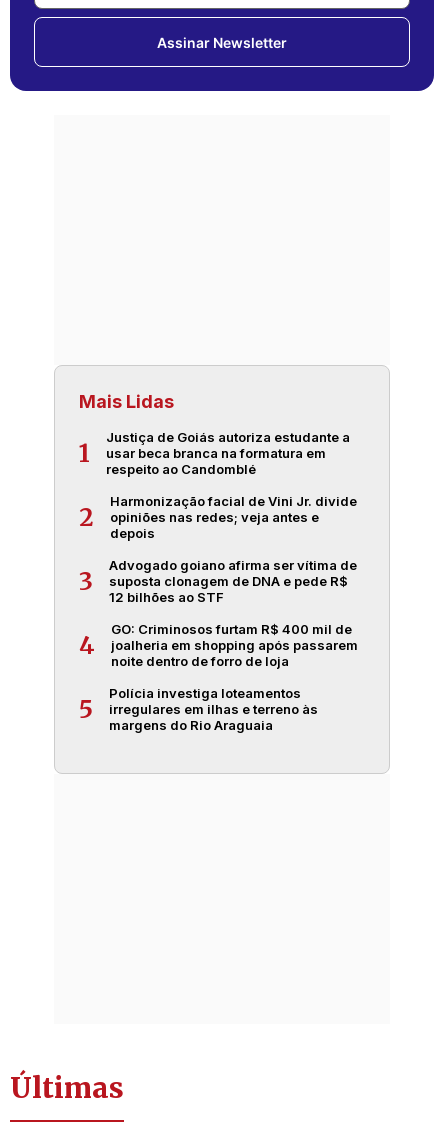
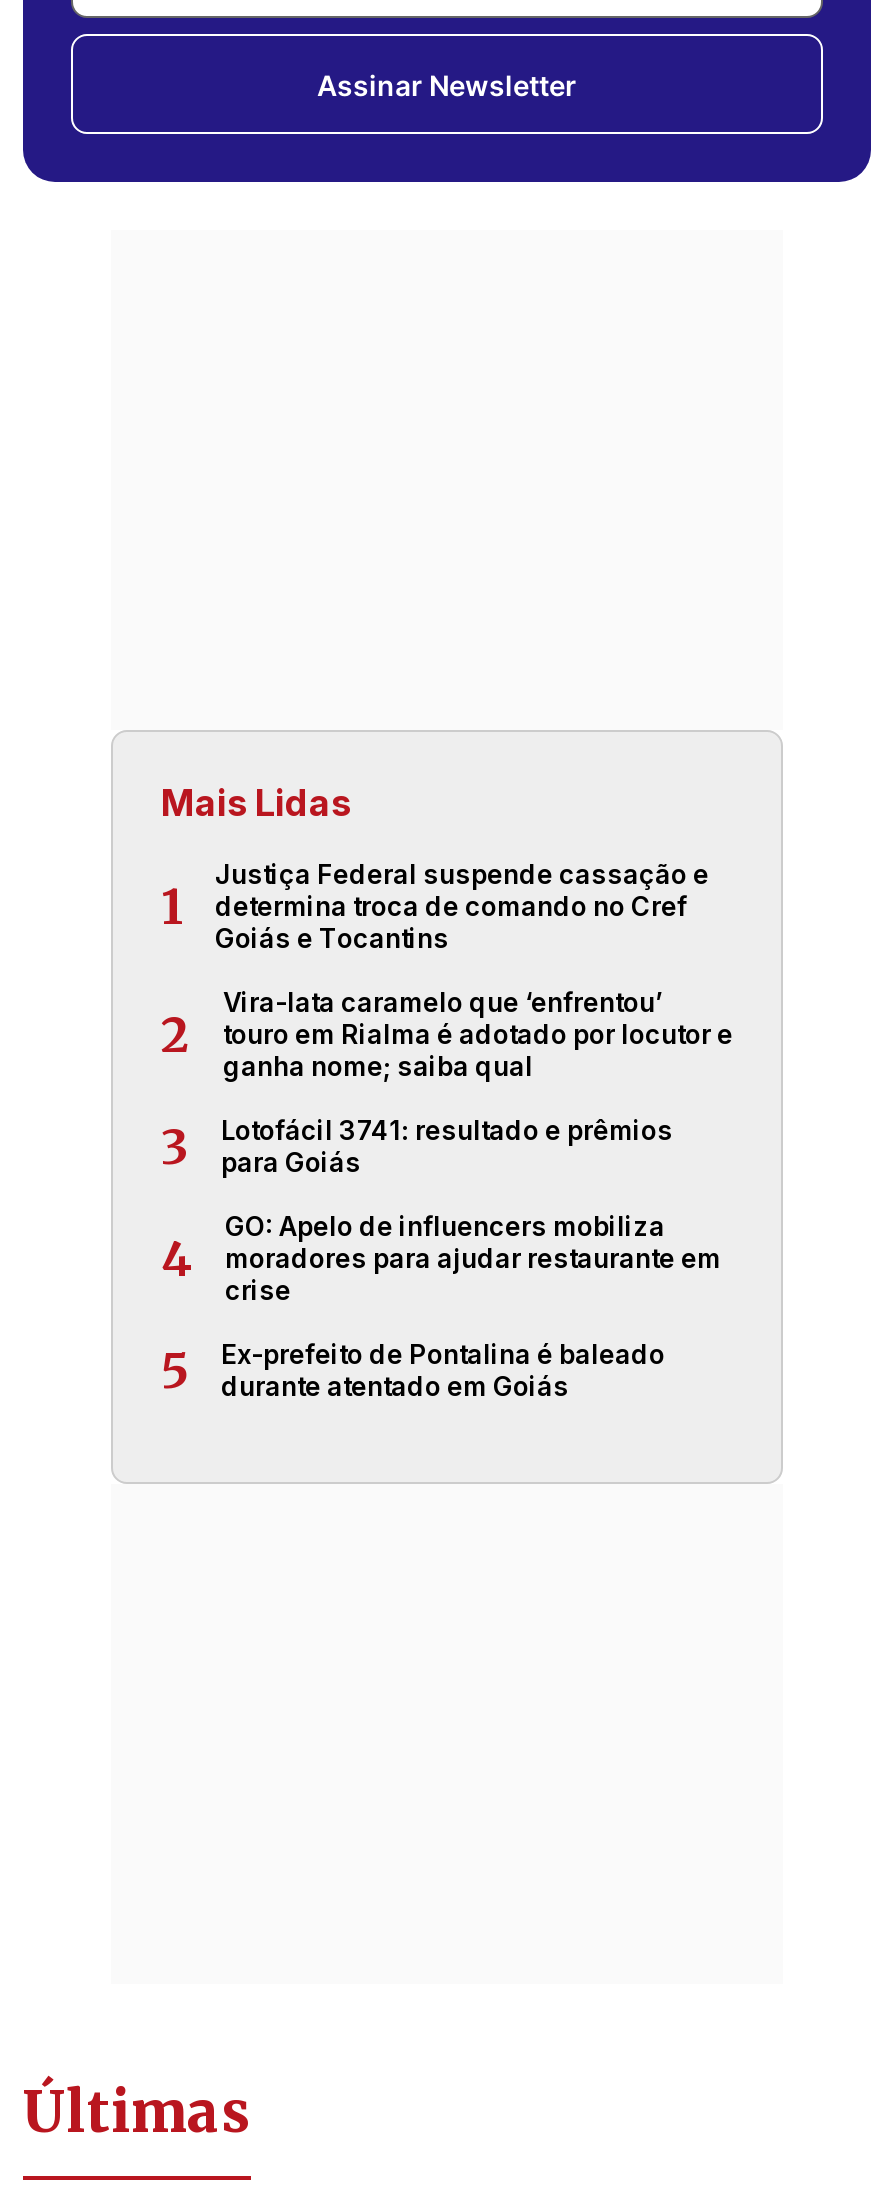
[106,429,350,477] Justiça de Goiás autoriza estudante a | usar beca branca na formatura em | respeito ao Candomblé -> [215,858,709,954] Justiça Federal suspende cassação e | determina troca de comando no Cref | Goiás e Tocantins
[110,493,357,541] Harmonização facial de Vini Jr. divide | opiniões nas redes; veja antes e | depois -> [223,986,733,1082] Vira-lata caramelo que ‘enfrentou’ | touro em Rialma é adotado por locutor e | ganha nome; saiba qual
[109,557,357,605] Advogado goiano afirma ser vítima de | suposta clonagem de DNA e pede R$ | 12 bilhões ao STF -> [221,1114,673,1178] Lotofácil 3741: resultado e prêmios | para Goiás
[111,621,358,669] GO: Criminosos furtam R$ 400 mil de | joalheria em shopping após passarem | noite dentro de forro de loja -> [225,1210,721,1306] GO: Apelo de influencers mobiliza | moradores para ajudar restaurante em | crise
[109,685,318,733] Polícia investiga loteamentos | irregulares em ilhas e terreno às | margens do Rio Araguaia -> [221,1338,665,1402] Ex-prefeito de Pontalina é baleado | durante atentado em Goiás

